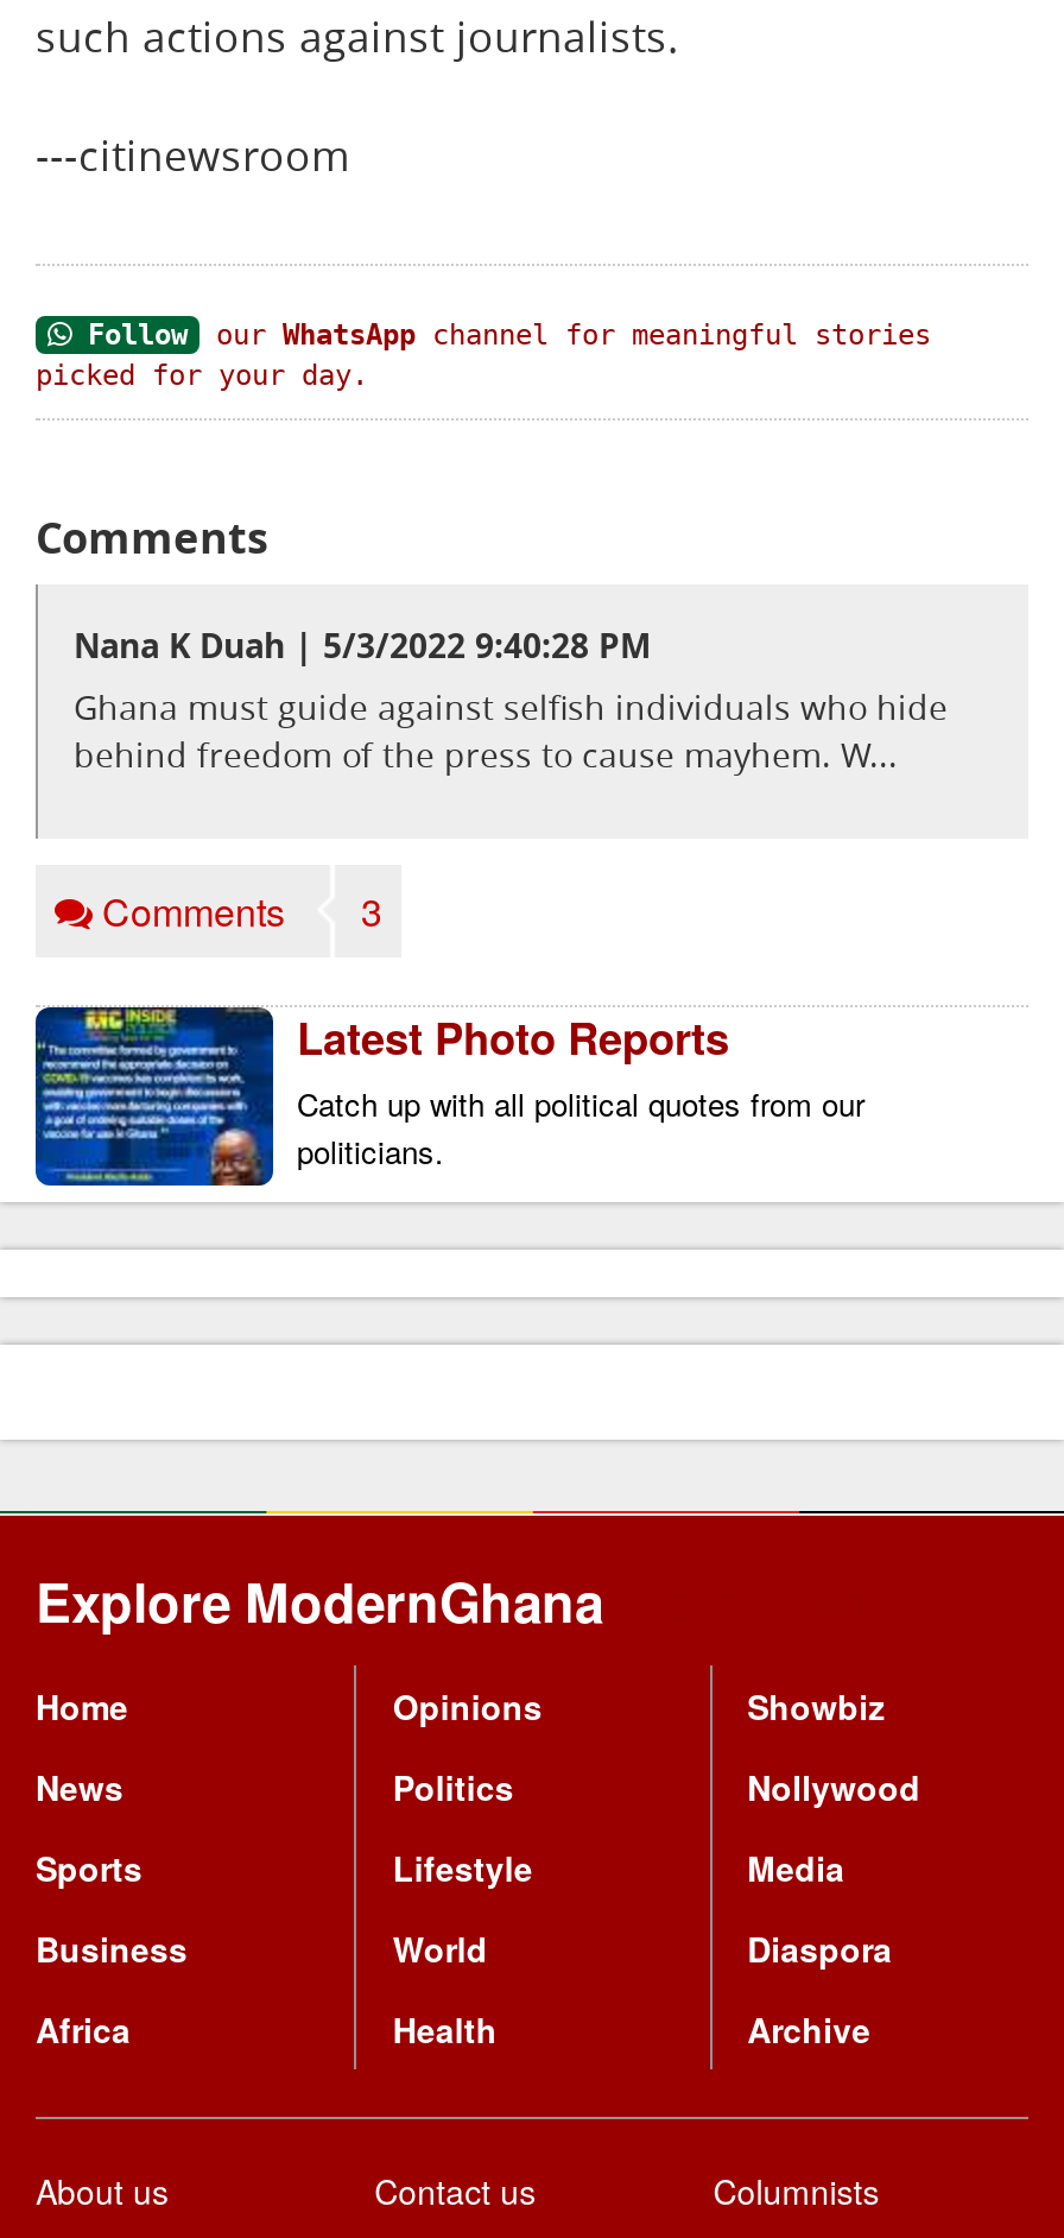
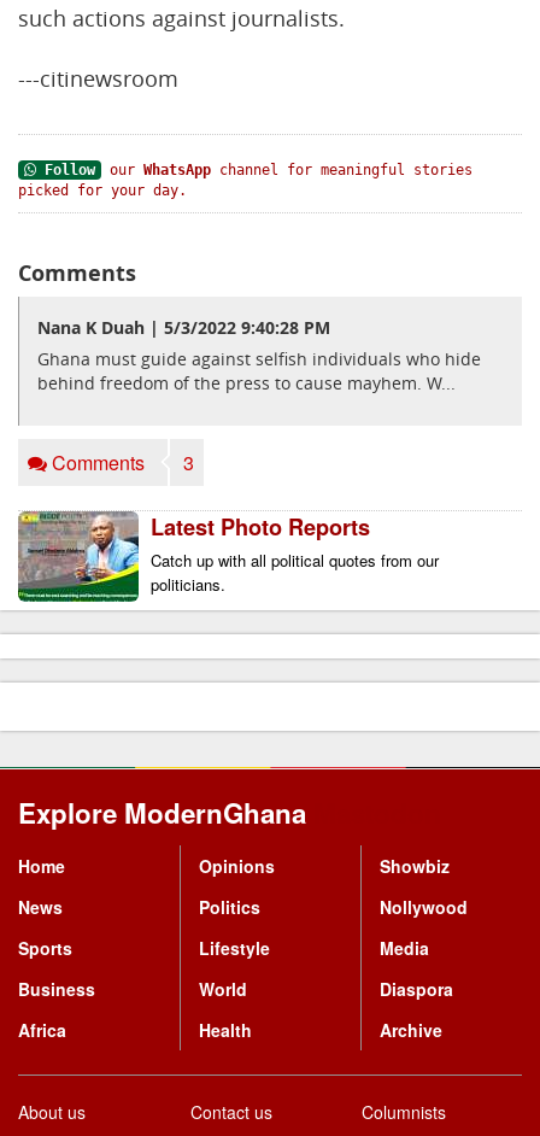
[33,1005,275,1188] [image] -> [17,510,140,603] [image]

